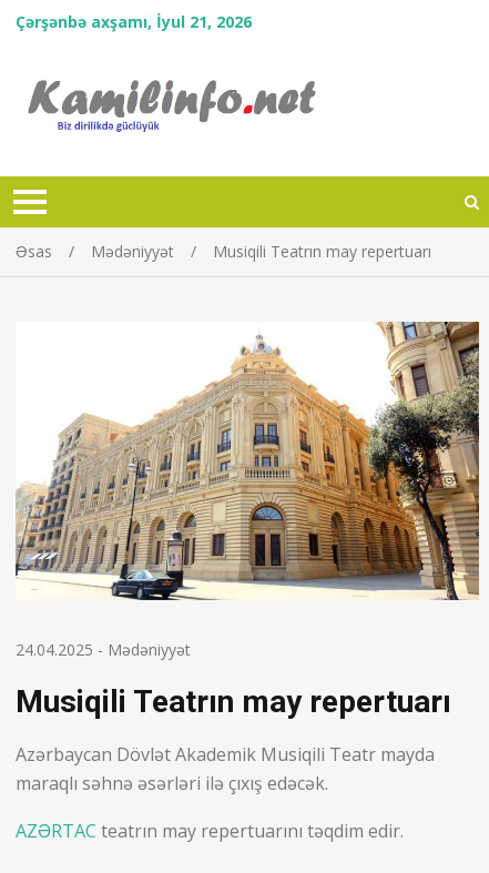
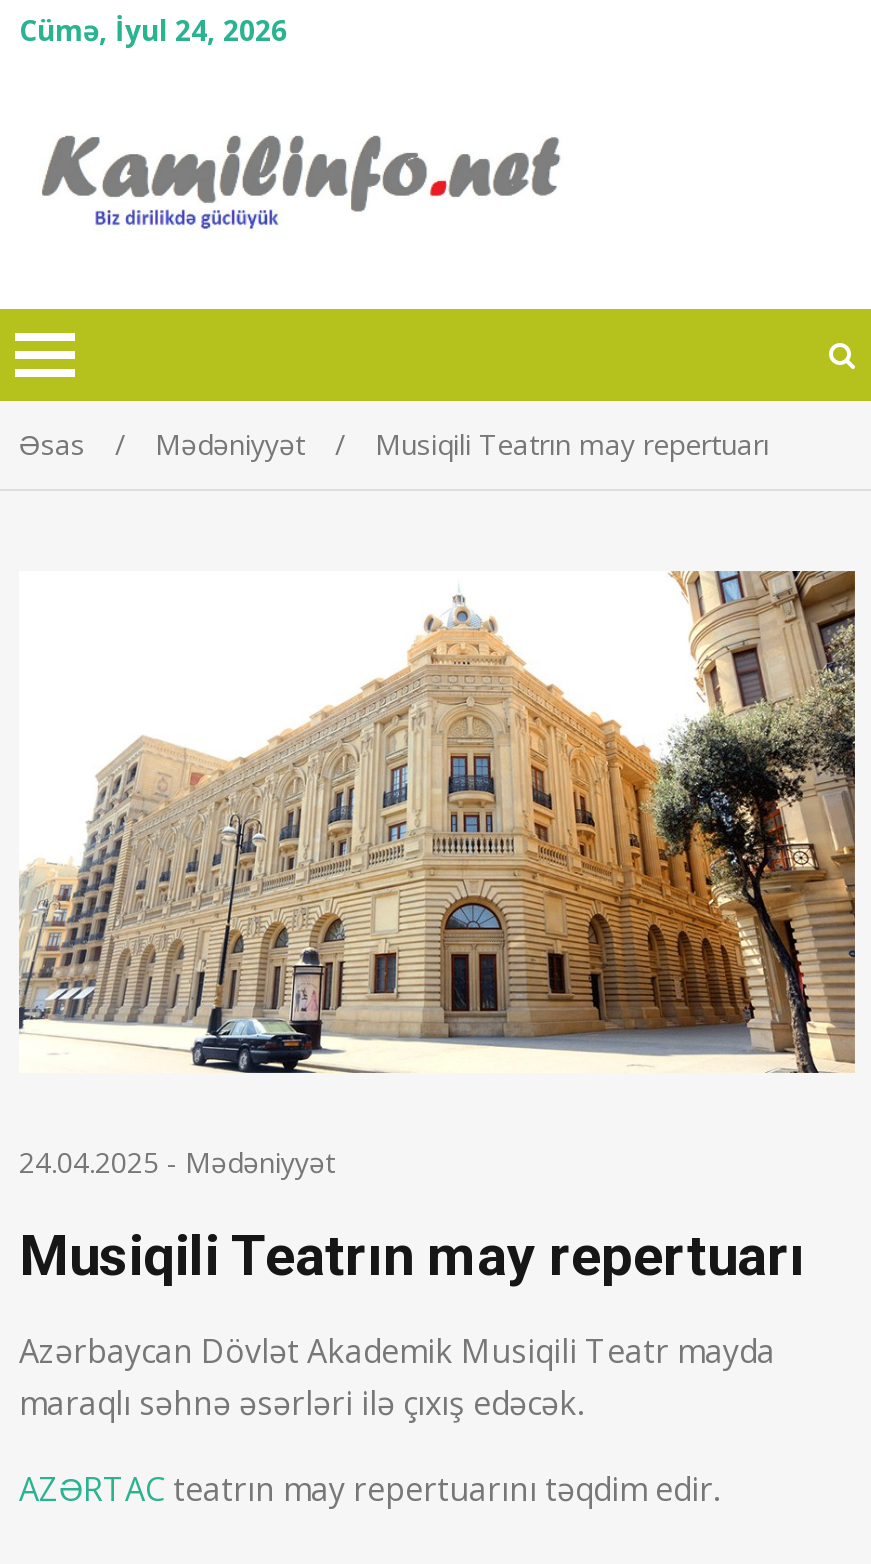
[16,11,252,32] Çərşənbə axşamı, İyul 21, 2026 -> [19,11,287,49] Cümə, İyul 24, 2026

